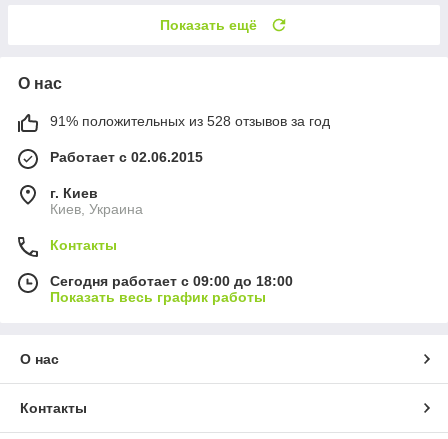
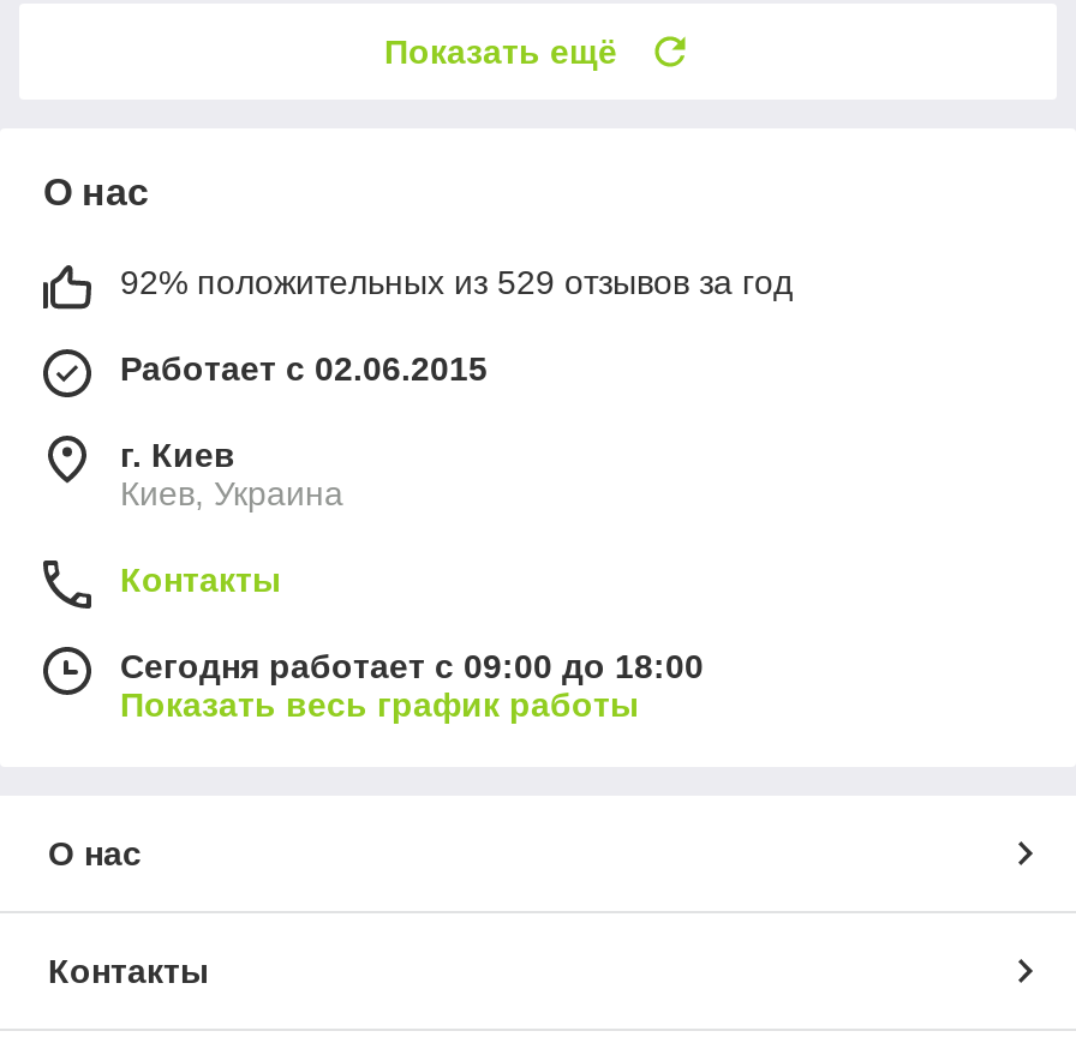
[50,113,330,129] 91% положительных из 528 отзывов за год -> [120,264,793,302] 92% положительных из 529 отзывов за год

